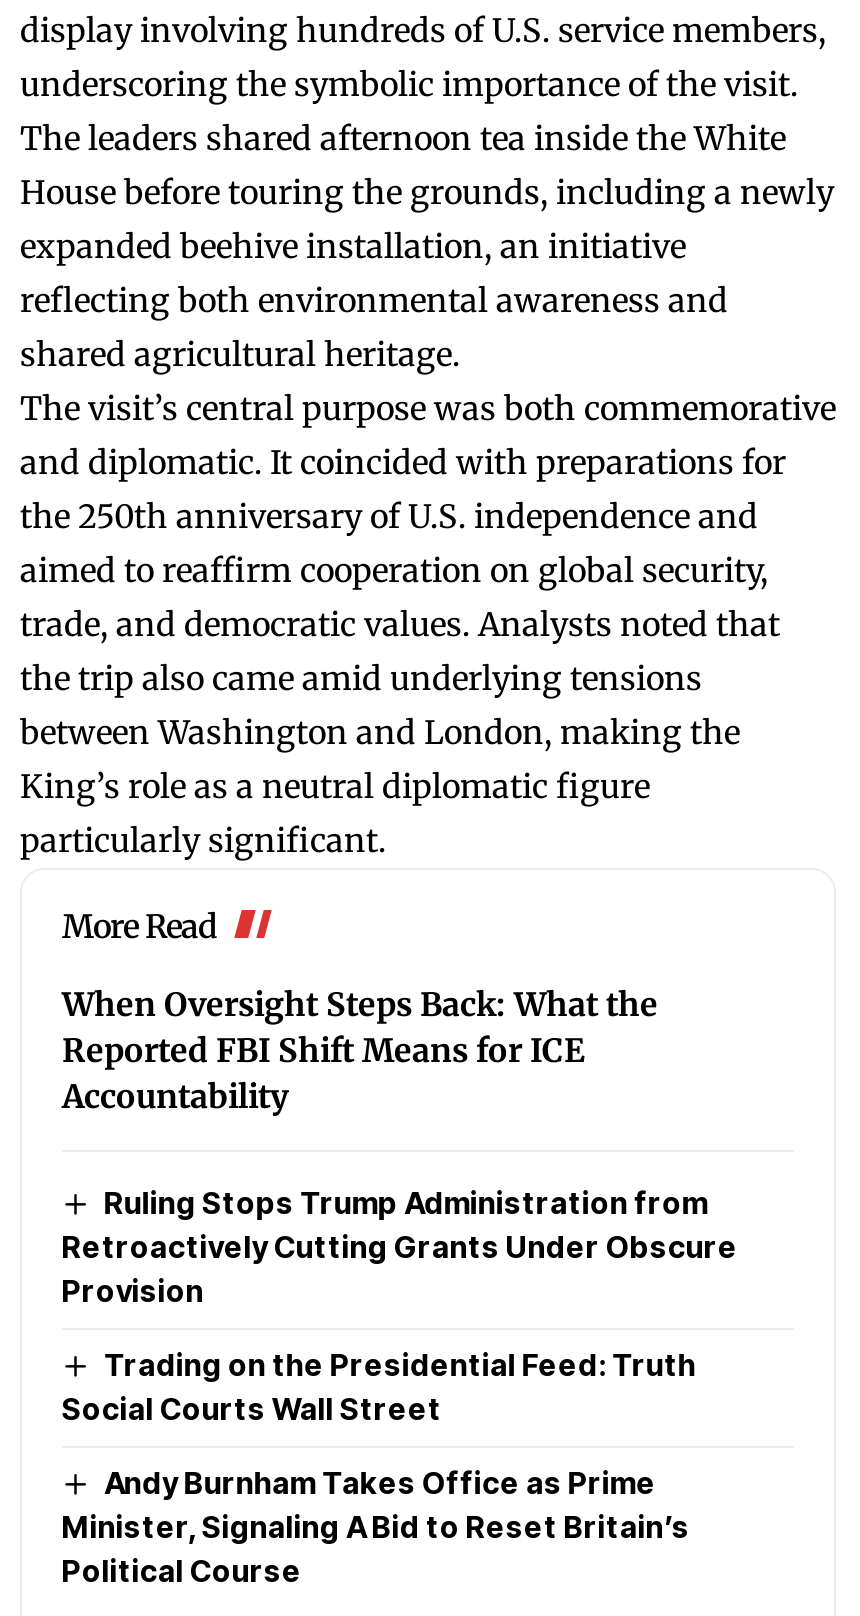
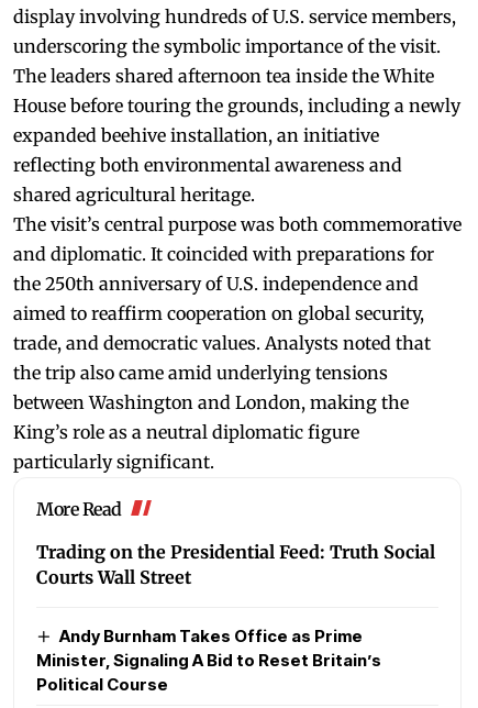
[62,983,738,1427] When Oversight Steps Back: What the | Reported FBI Shift Means for ICE | Accountability | Ruling Stops Trump Administration from | Retroactively Cutting Grants Under Obscure | Provision | Trading on the Presidential Feed: Truth | Social Courts Wall Street -> [36,540,435,588] Trading on the Presidential Feed: Truth Social | Courts Wall Street

